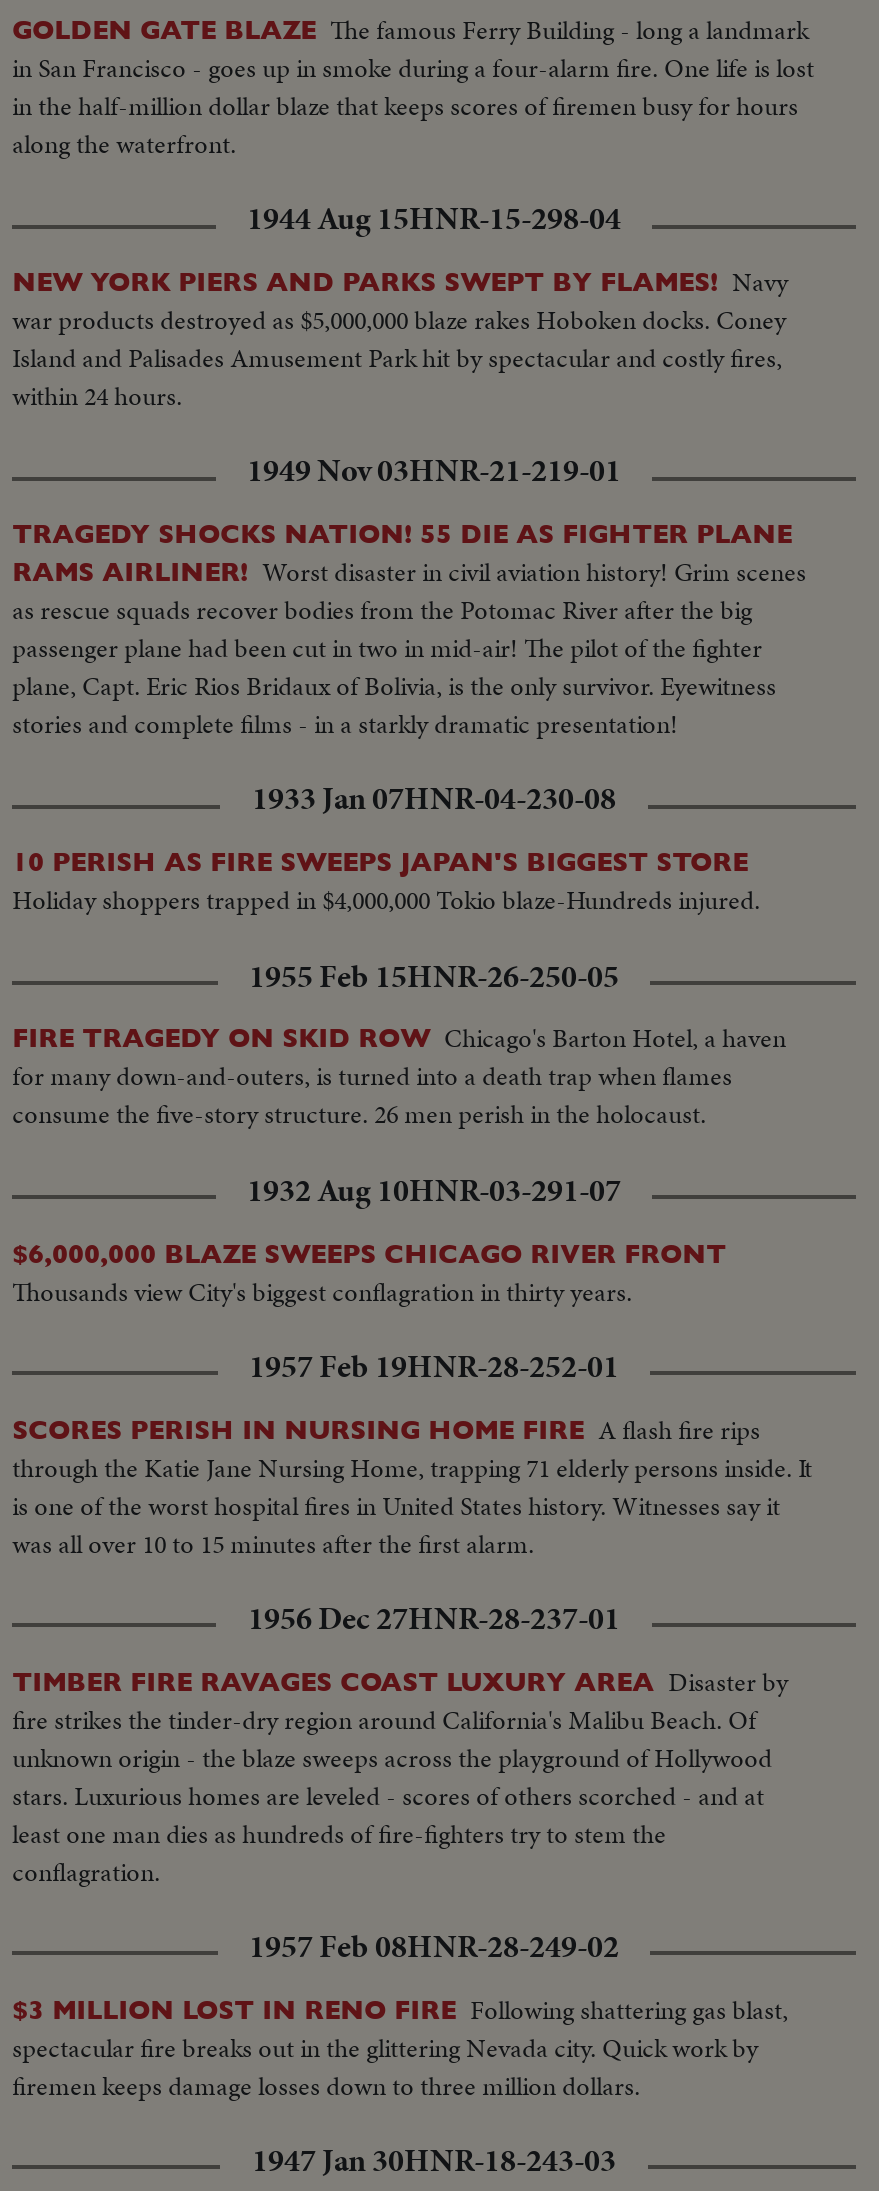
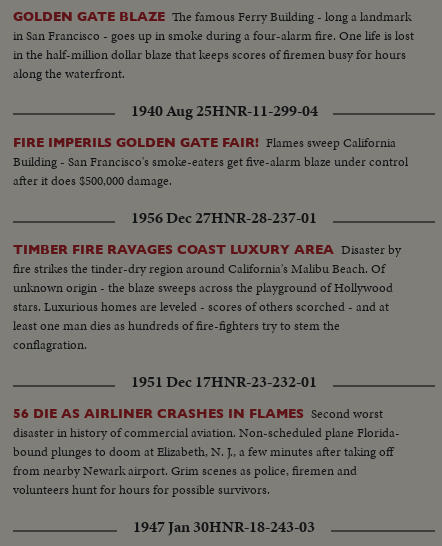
[12,198,812,1562] 1944 Aug 15HNR-15-298-04 | NEW YORK PIERS AND PARKS SWEPT BY FLAMES! Navy | war products destroyed as $5,000,000 blaze rakes Hoboken docks. Coney | Island and Palisades Amusement Park hit by spectacular and costly fires, | within 24 hours. | 1949 Nov 03HNR-21-219-01 | TRAGEDY SHOCKS NATION! 55 DIE AS FIGHTER PLANE | RAMS AIRLINER! Worst disaster in civil aviation history! Grim scenes | as rescue squads recover bodies from the Potomac River after the big | passenger plane had been cut in two in mid-air! The pilot of the fighter | plane, Capt. Eric Rios Bridaux of Bolivia, is the only survivor. Eyewitness | stories and complete films - in a starkly dramatic presentation! | 1933 Jan 07HNR-04-230-08 | 10 PERISH AS FIRE SWEEPS JAPAN'S BIGGEST STORE | Holiday shoppers trapped in $4,000,000 Tokio blaze-Hundreds injured. | 1955 Feb 15HNR-26-250-05 | FIRE TRAGEDY ON SKID ROW Chicago's Barton Hotel, a haven | for many down-and-outers, is turned into a death trap when flames | consume the five-story structure. 26 men perish in the holocaust. | 1932 Aug 10HNR-03-291-07 | $6,000,000 BLAZE SWEEPS CHICAGO RIVER FRONT | Thousands view City's biggest conflagration in thirty years. | 1957 Feb 19HNR-28-252-01 | SCORES PERISH IN NURSING HOME FIRE A flash fire rips | through the Katie Jane Nursing Home, trapping 71 elderly persons inside. It | is one of the worst hospital fires in United States history. Witnesses say it | was all over 10 to 15 minutes after the first alarm. -> [13,100,408,190] 1940 Aug 25HNR-11-299-04 | FIRE IMPERILS GOLDEN GATE FAIR! Flames sweep California | Building - San Francisco's smoke-eaters get five-alarm blaze under control | after it does $500,000 damage.
moved [12,1596,788,1890] -> [13,207,401,354]: 1956 Dec 27HNR-28-237-01 | TIMBER FIRE RAVAGES COAST LUXURY AREA Disaster by | fire strikes the tinder-dry region around California's Malibu Beach. Of | unknown origin - the blaze sweeps across the playground of Hollywood | stars. Luxurious homes are leveled - scores of others scorched - and at | least one man dies as hundreds of fire-fighters try to stem the | conflagration.
[249,1924,619,1968] 1957 Feb 08HNR-28-249-02 -> [131,371,317,393] 1951 Dec 17HNR-23-232-01
[12,1990,788,2104] $3 MILLION LOST IN RENO FIRE Following shattering gas blast, | spectacular fire breaks out in the glittering Nevada city. Quick work by | firemen keeps damage losses down to three million dollars. -> [13,404,400,499] 56 DIE AS AIRLINER CRASHES IN FLAMES Second worst | disaster in history of commercial aviation. Non-scheduled plane Florida- | bound plunges to doom at Elizabeth, N. J., a few minutes after taking off | from nearby Newark airport. Grim scenes as police, firemen and | volunteers hunt for hours for possible survivors.

